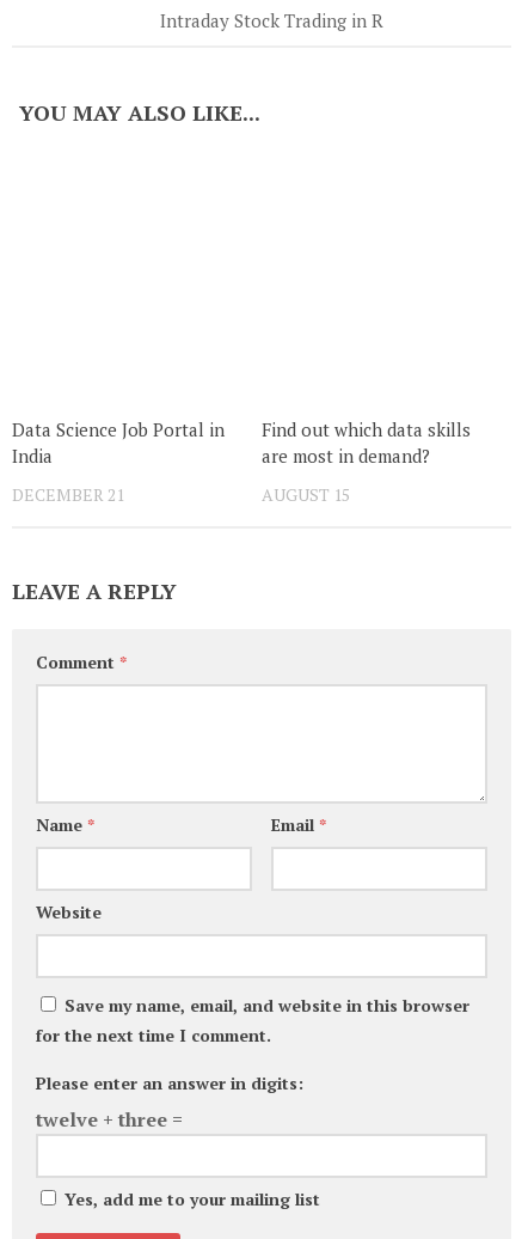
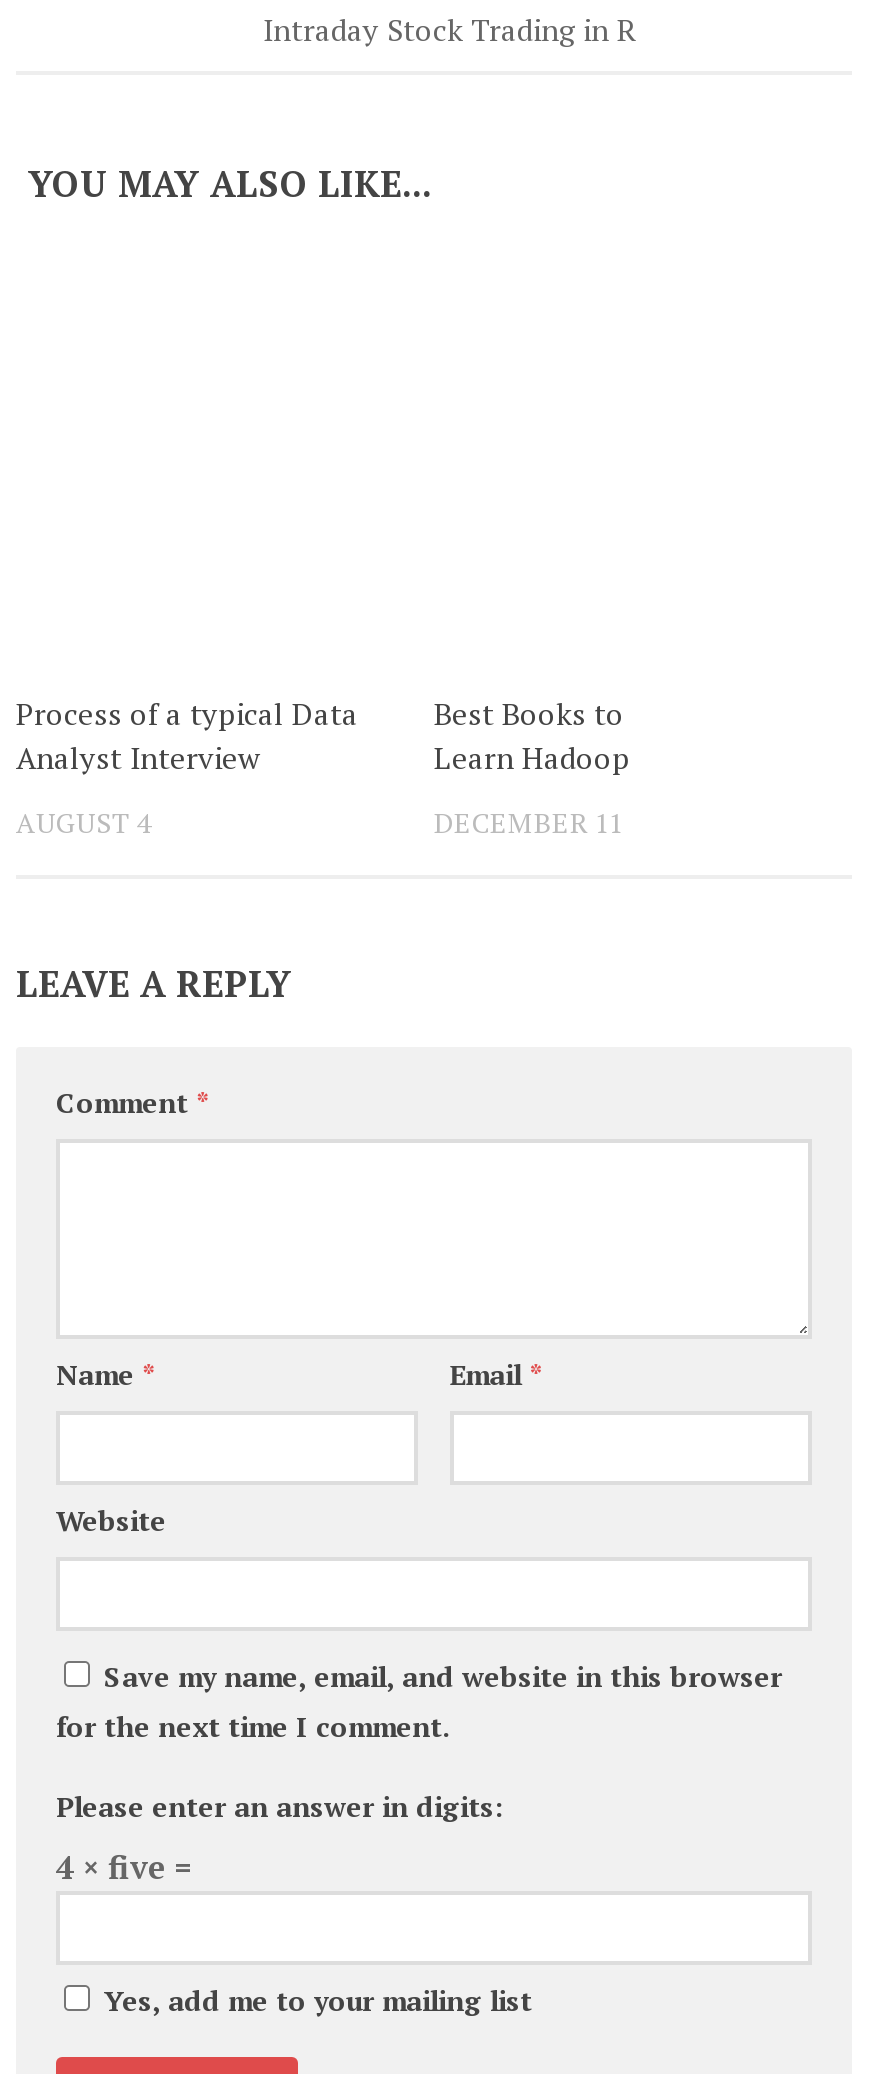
[12,417,225,467] Data Science Job Portal in | India -> [16,692,358,776] Process of a typical Data | Analyst Interview
[262,417,471,467] Find out which data skills | are most in demand? -> [434,692,630,776] Best Books to | Learn Hadoop
[12,483,124,505] DECEMBER 21 -> [16,802,150,840] AUGUST 4
[262,483,350,505] AUGUST 15 -> [434,802,622,840] DECEMBER 11
[36,1106,183,1132] twelve + three = -> [56,1844,192,1888] 4 × five =

